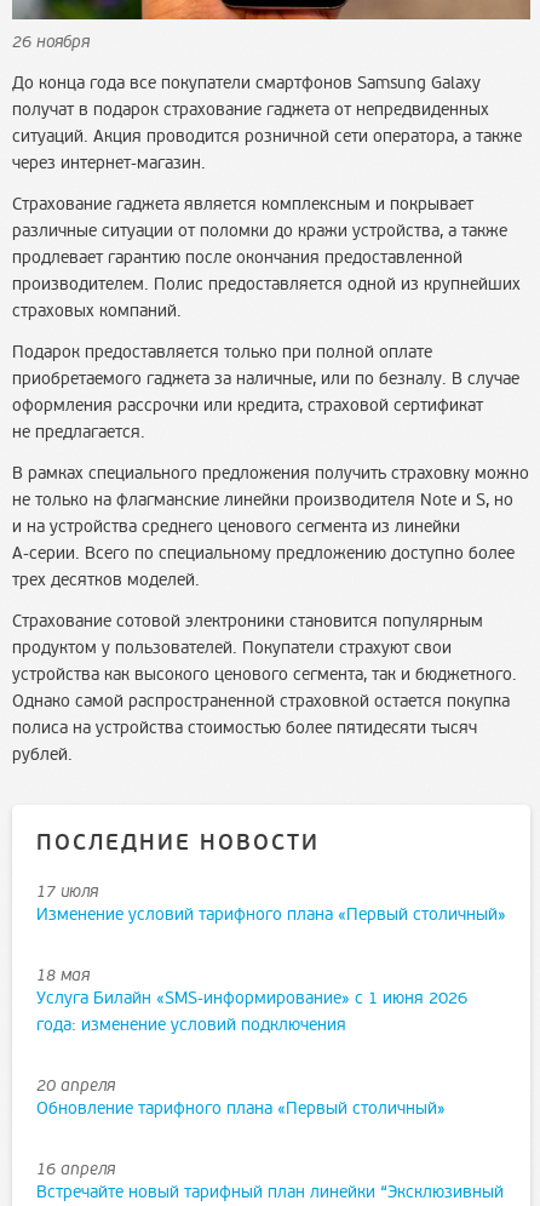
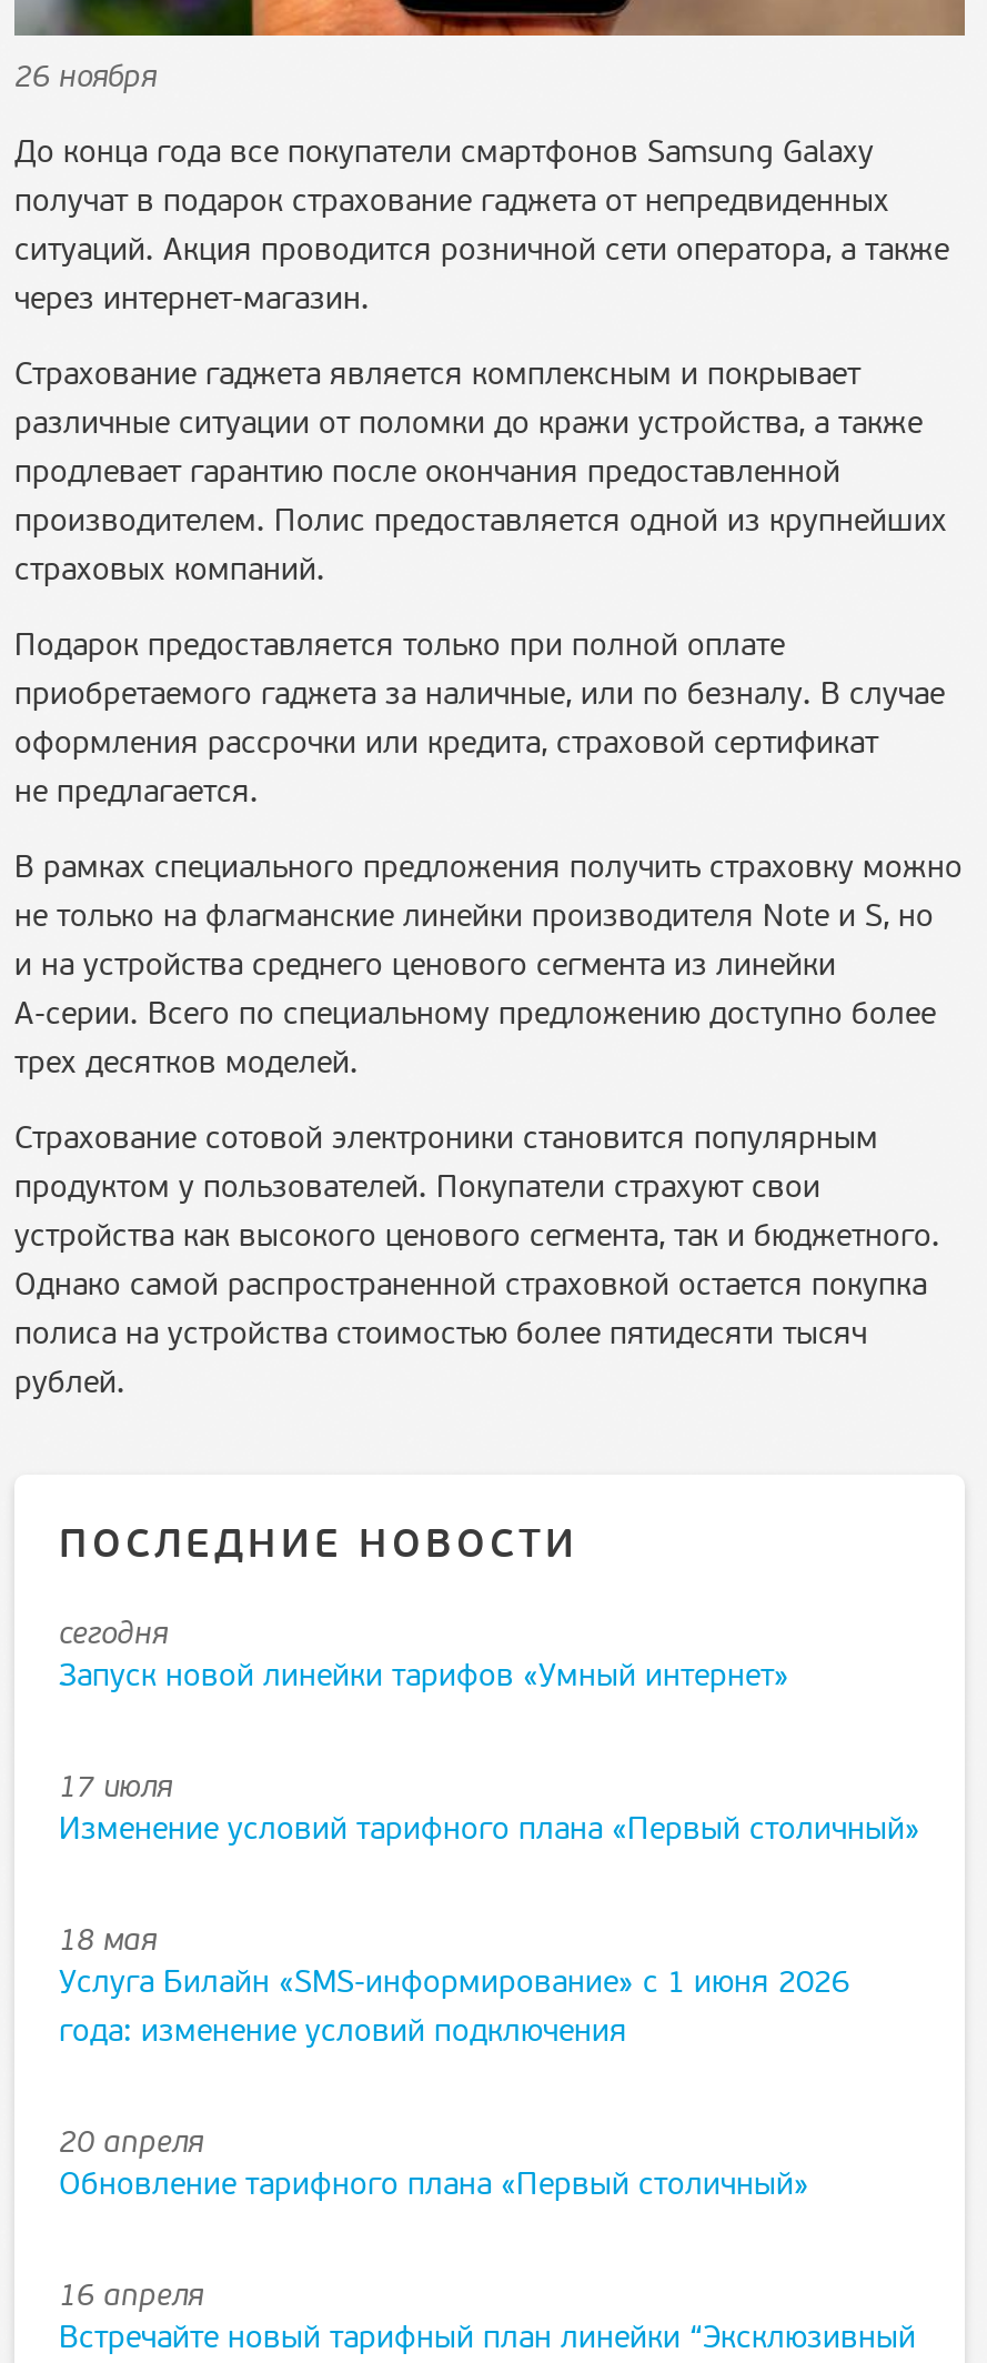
none -> [59,1613,789,1693] сегодня | Запуск новой линейки тарифов «Умный интернет»

